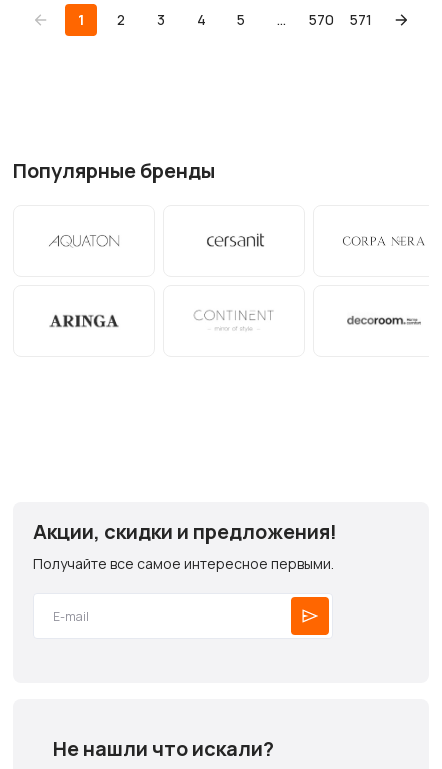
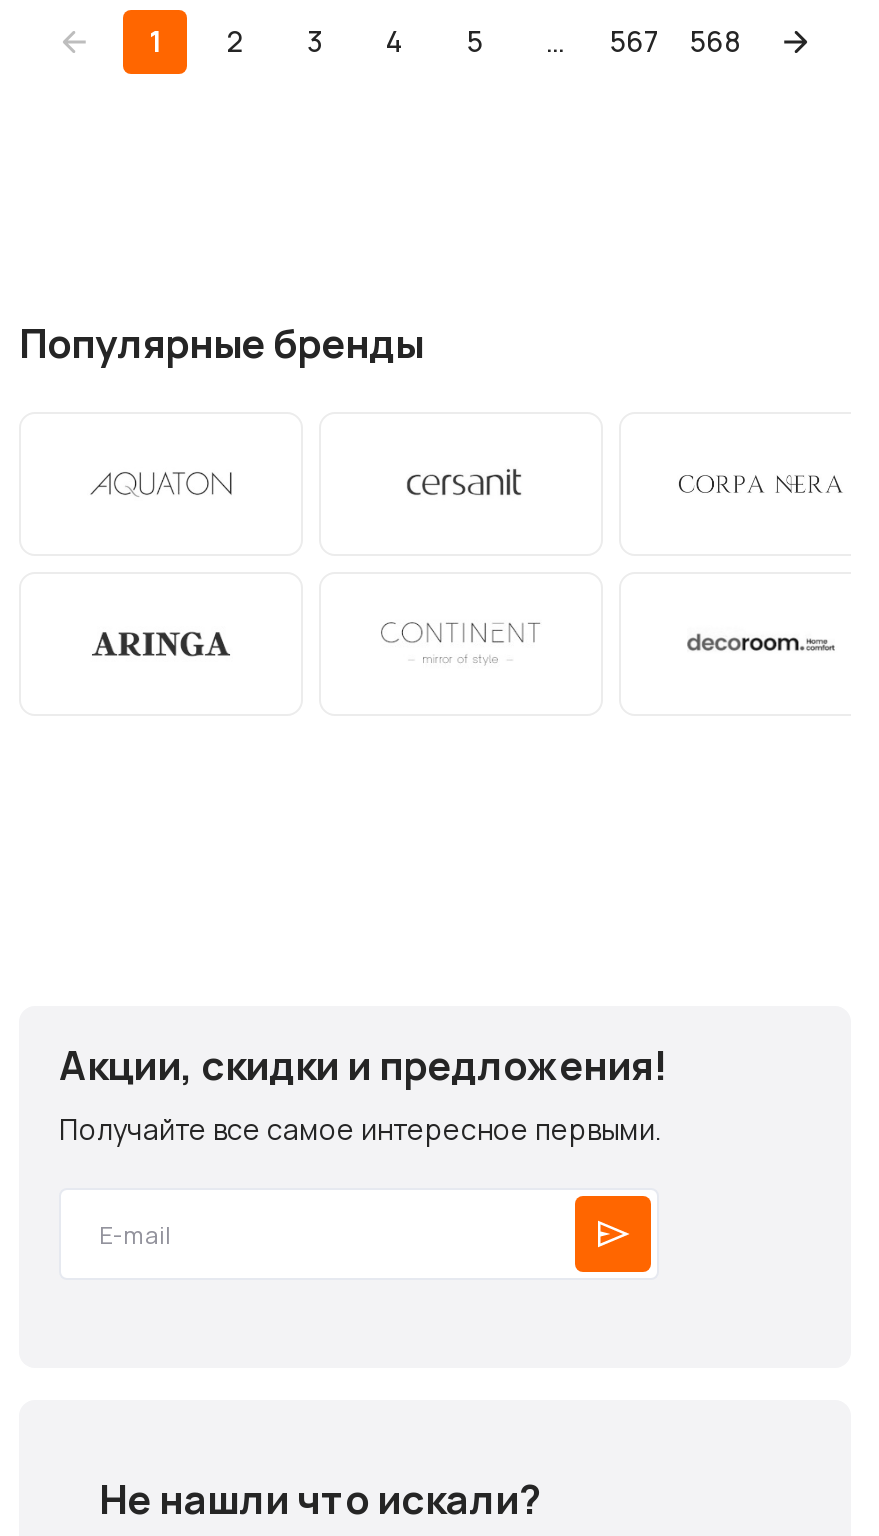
[308,10,333,29] 570 -> [610,22,660,60] 567
[350,10,372,29] 571 -> [690,22,740,60] 568

